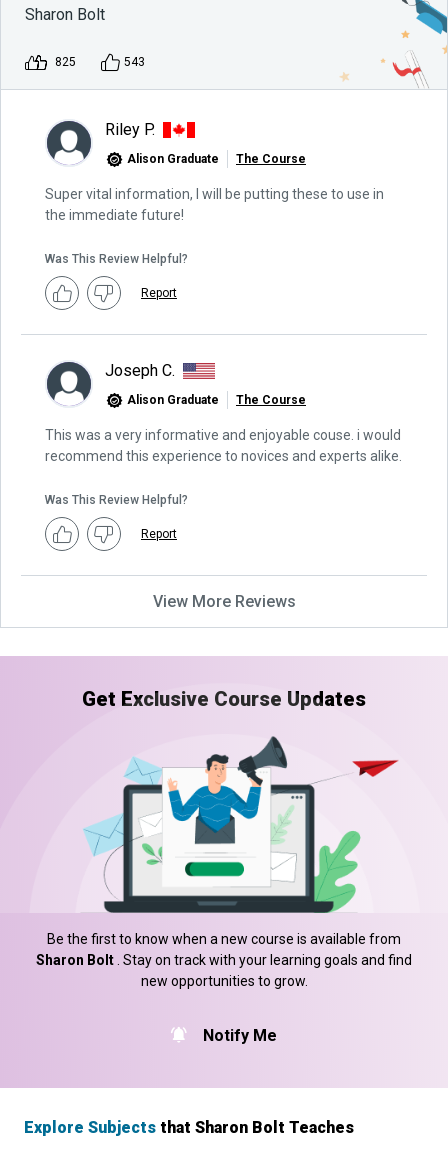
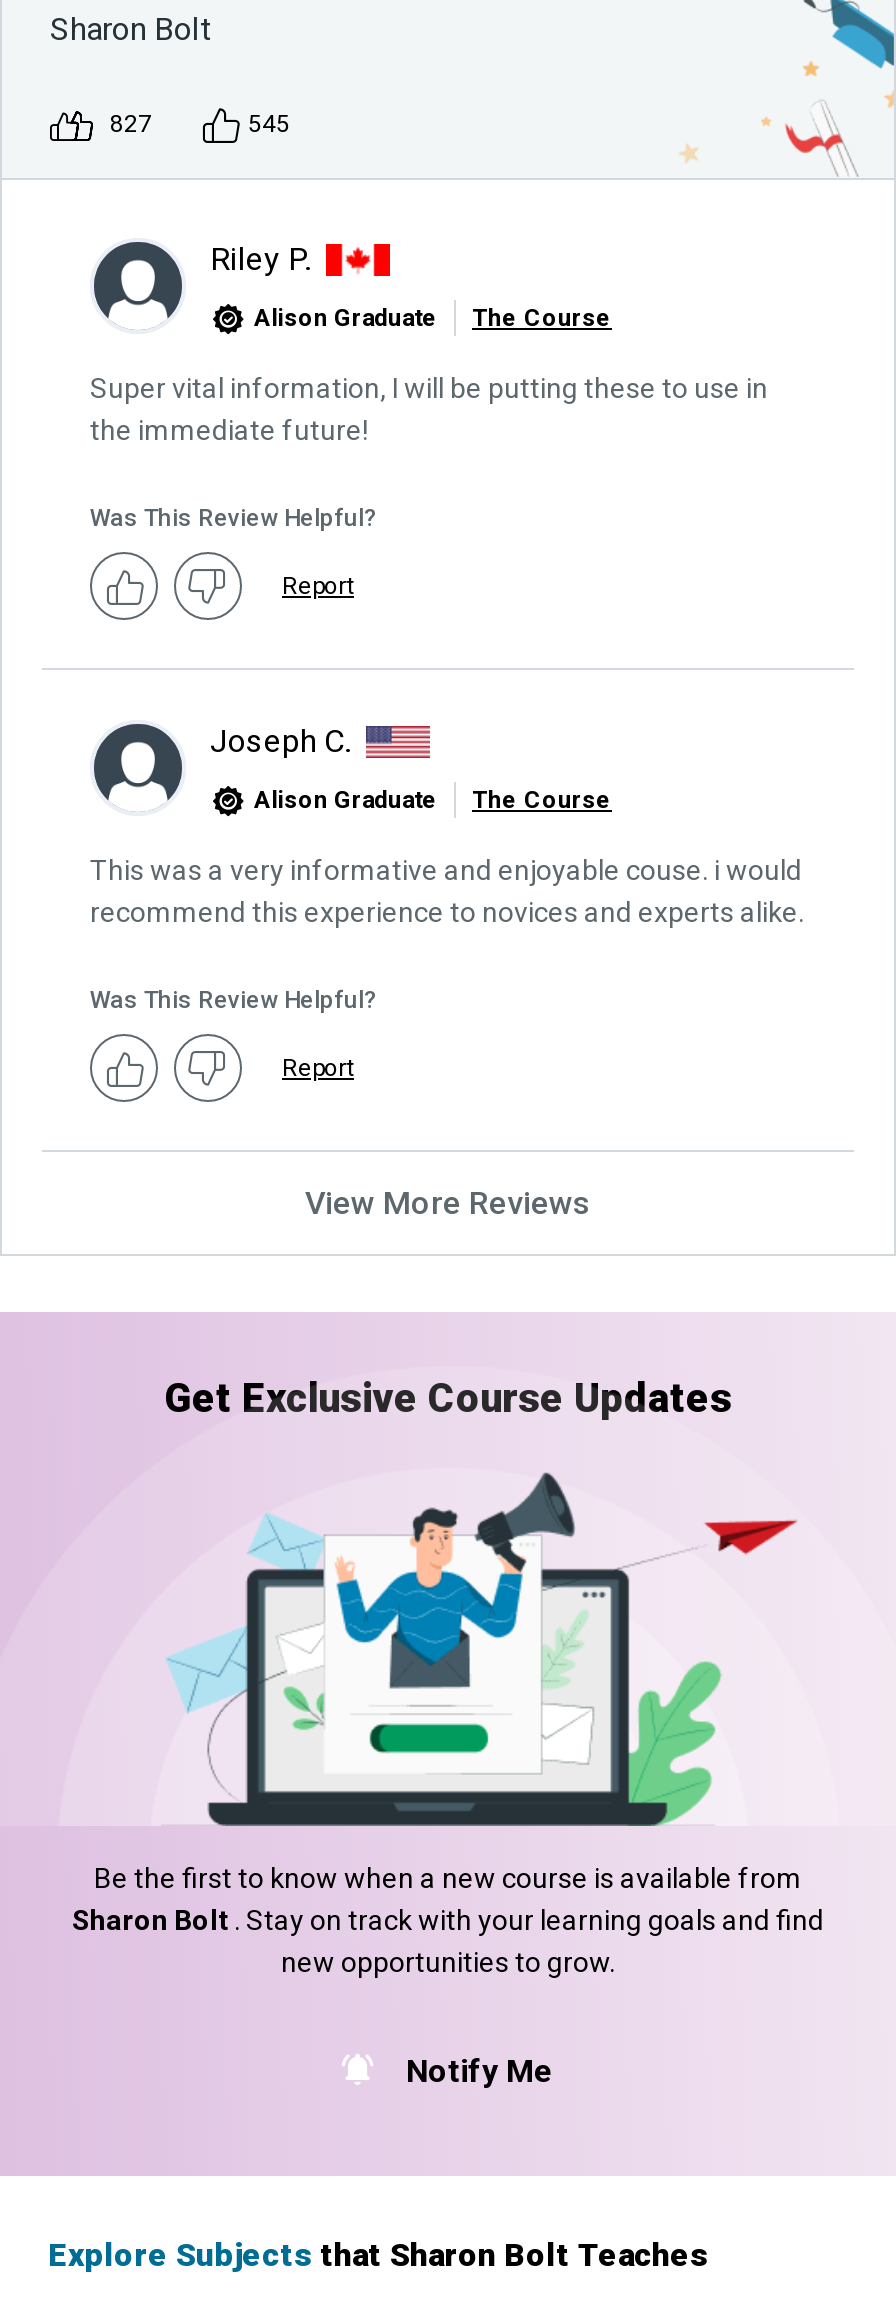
[55,55,76,69] 825 -> [110,110,152,138] 827
[124,55,145,69] 543 -> [248,110,290,138] 545

